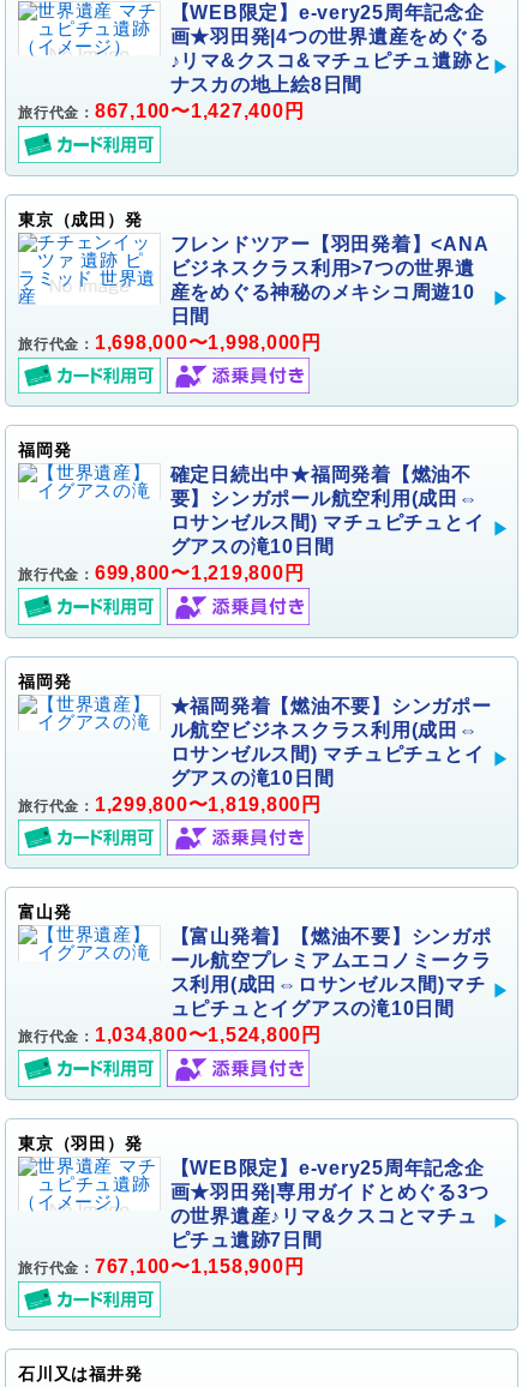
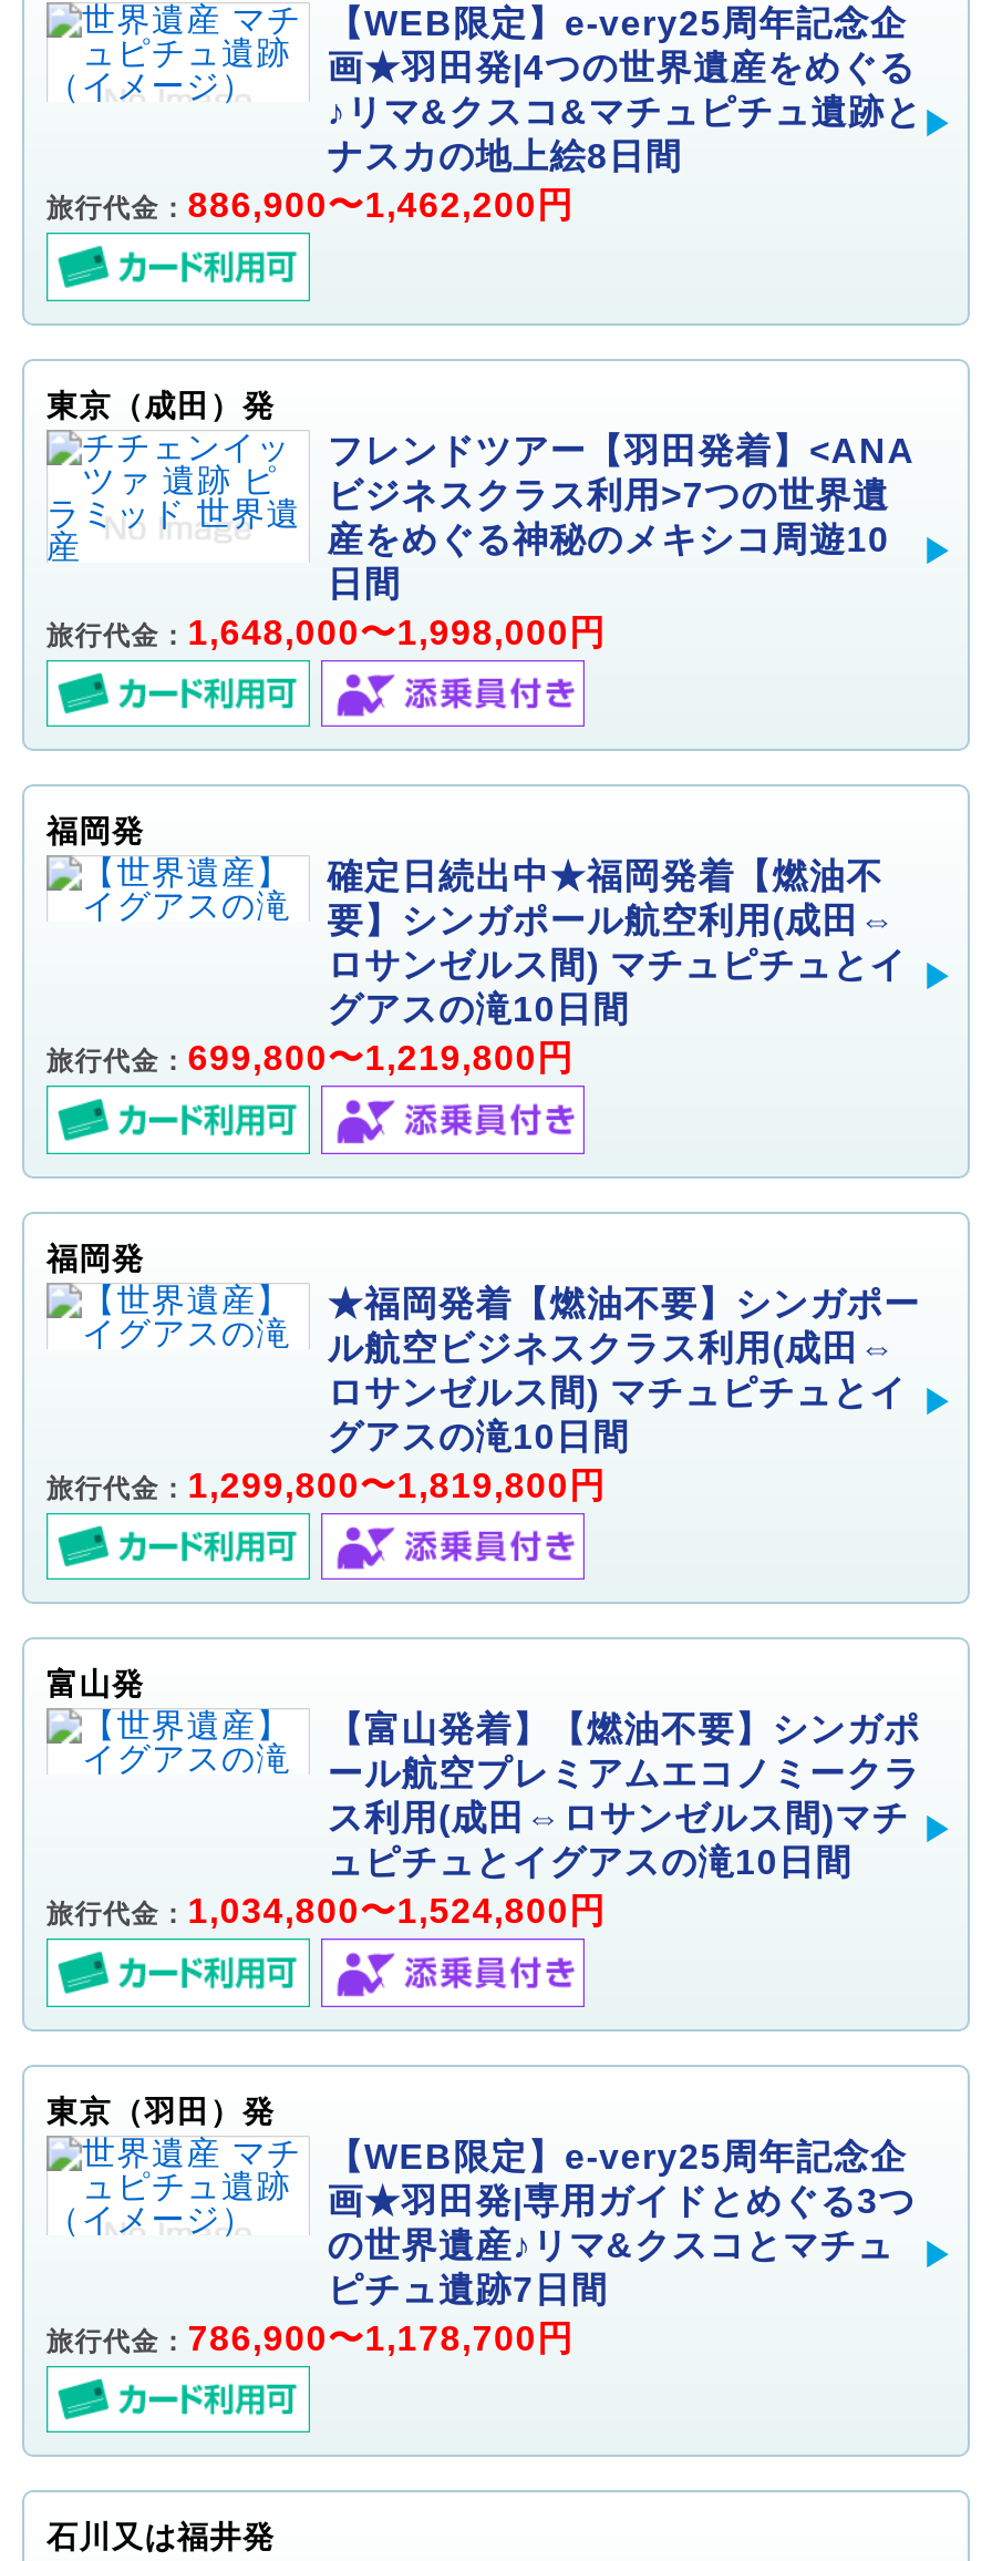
[18,101,304,122] 旅行代金：867,100〜1,427,400円 -> [46,187,574,225] 旅行代金：886,900〜1,462,200円
[18,332,321,353] 旅行代金：1,698,000〜1,998,000円 -> [46,613,606,651] 旅行代金：1,648,000〜1,998,000円
[18,1256,304,1276] 旅行代金：767,100〜1,158,900円 -> [46,2319,574,2357] 旅行代金：786,900〜1,178,700円

